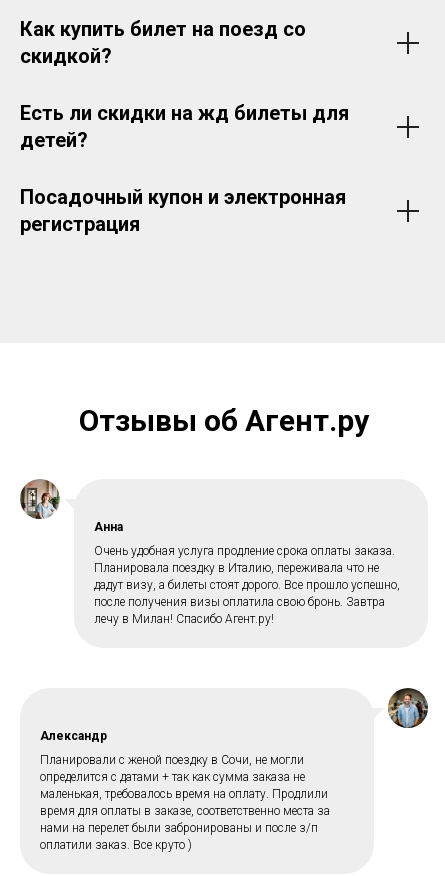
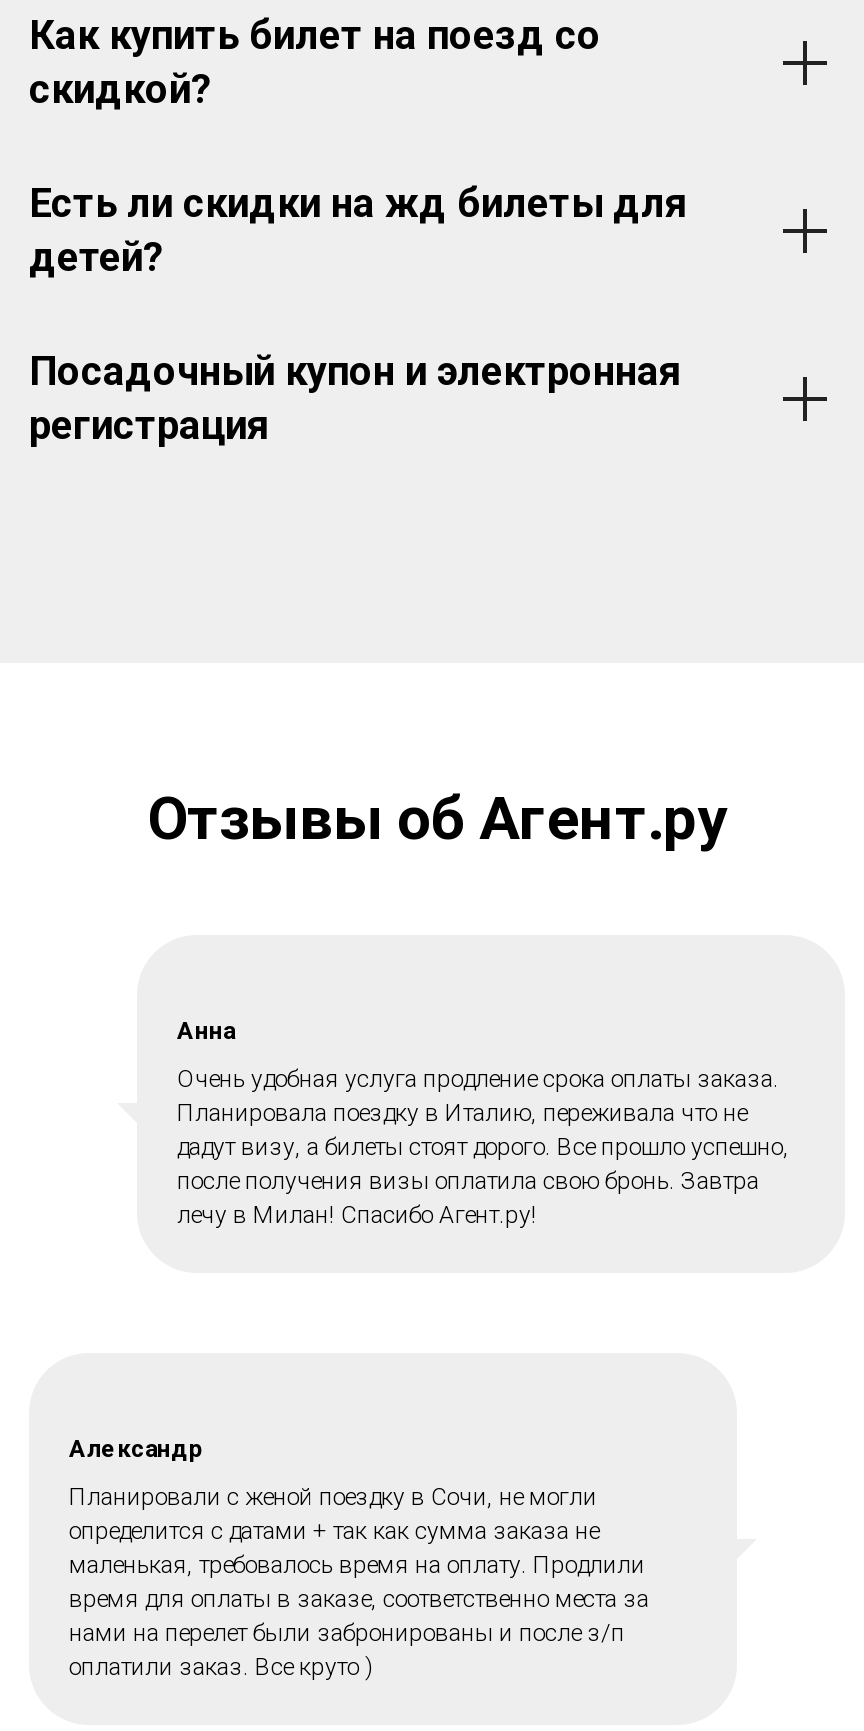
[19,478,61,520] [image] -> none
[387,687,429,729] [image] -> none

